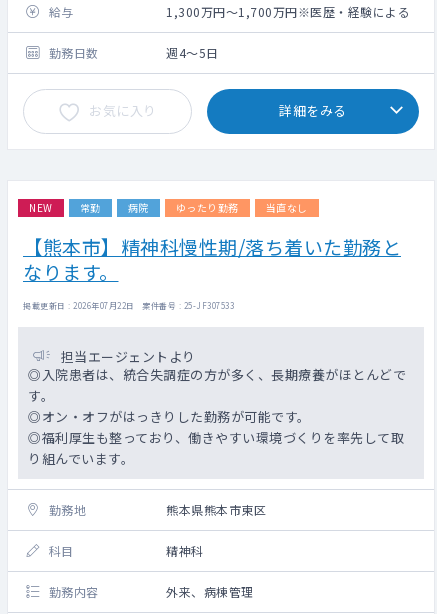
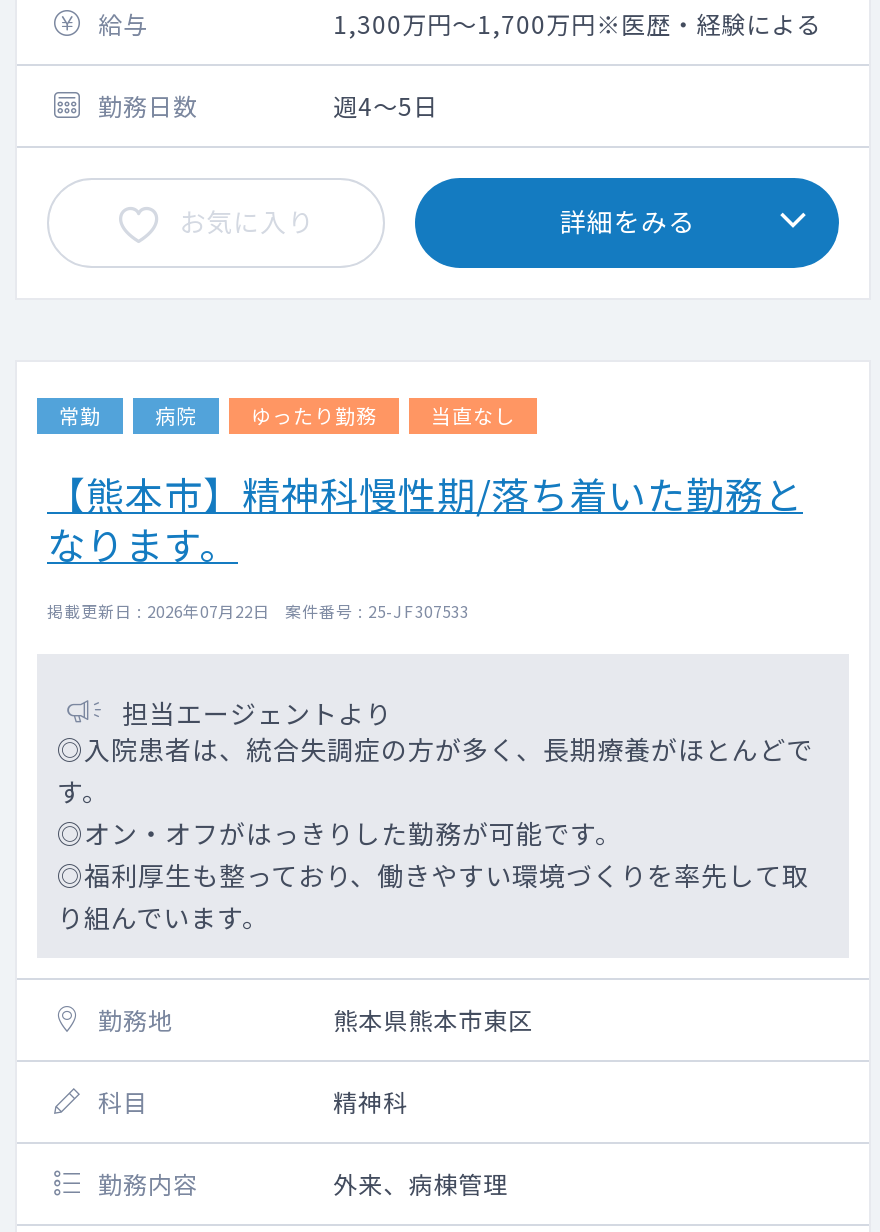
[29,199,52,214] NEW -> none

